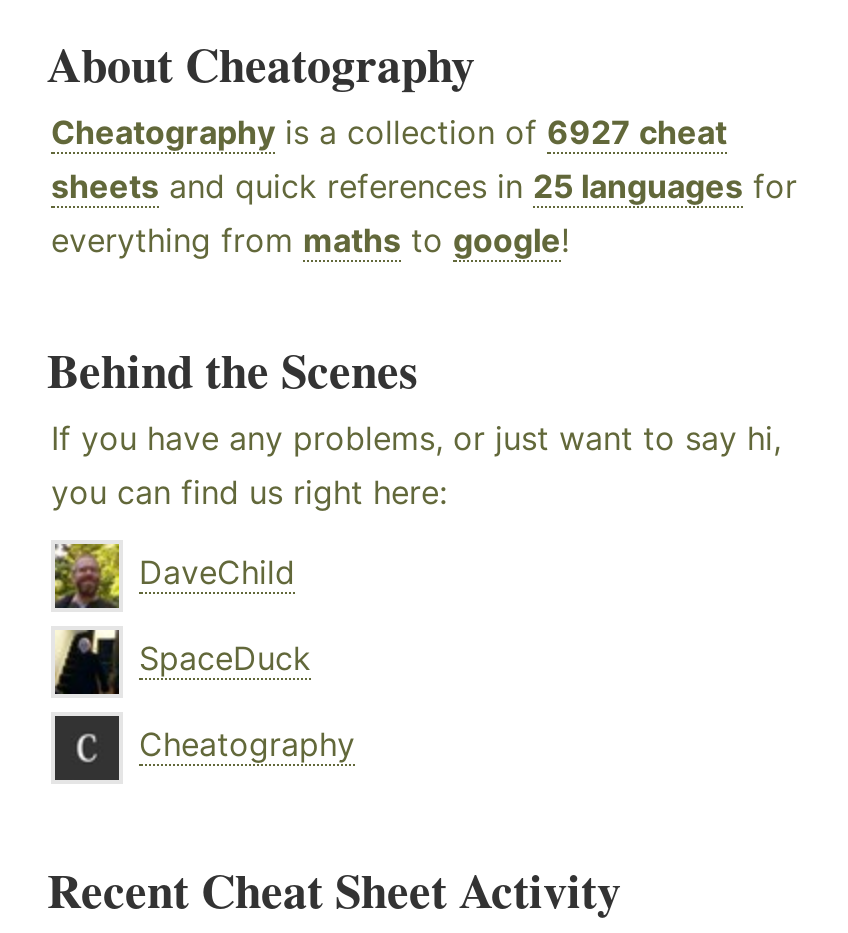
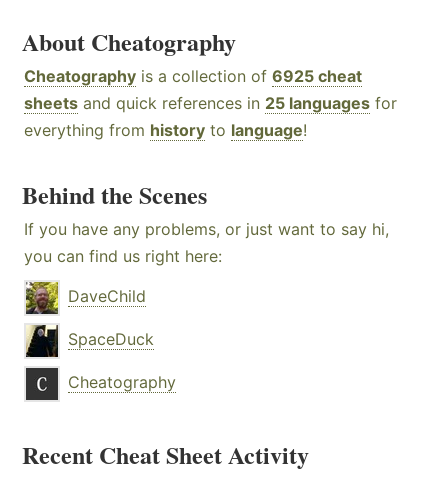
[51,112,727,152] Cheatography is a collection of 6927 cheat -> [24,66,362,86] Cheatography is a collection of 6925 cheat
[51,220,569,260] everything from maths to google! -> [24,120,307,140] everything from history to language!

